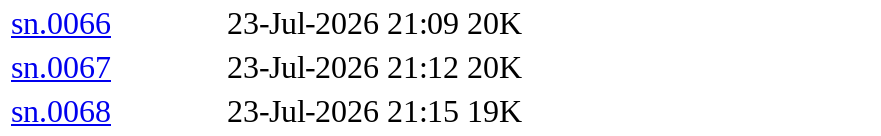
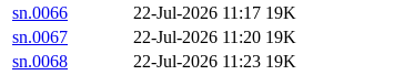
[227,7,523,41] 23-Jul-2026 21:09 20K -> [133,4,296,22] 22-Jul-2026 11:17 19K
[227,51,523,85] 23-Jul-2026 21:12 20K -> [133,28,296,47] 22-Jul-2026 11:20 19K
[227,95,523,129] 23-Jul-2026 21:15 19K -> [133,52,296,71] 22-Jul-2026 11:23 19K

